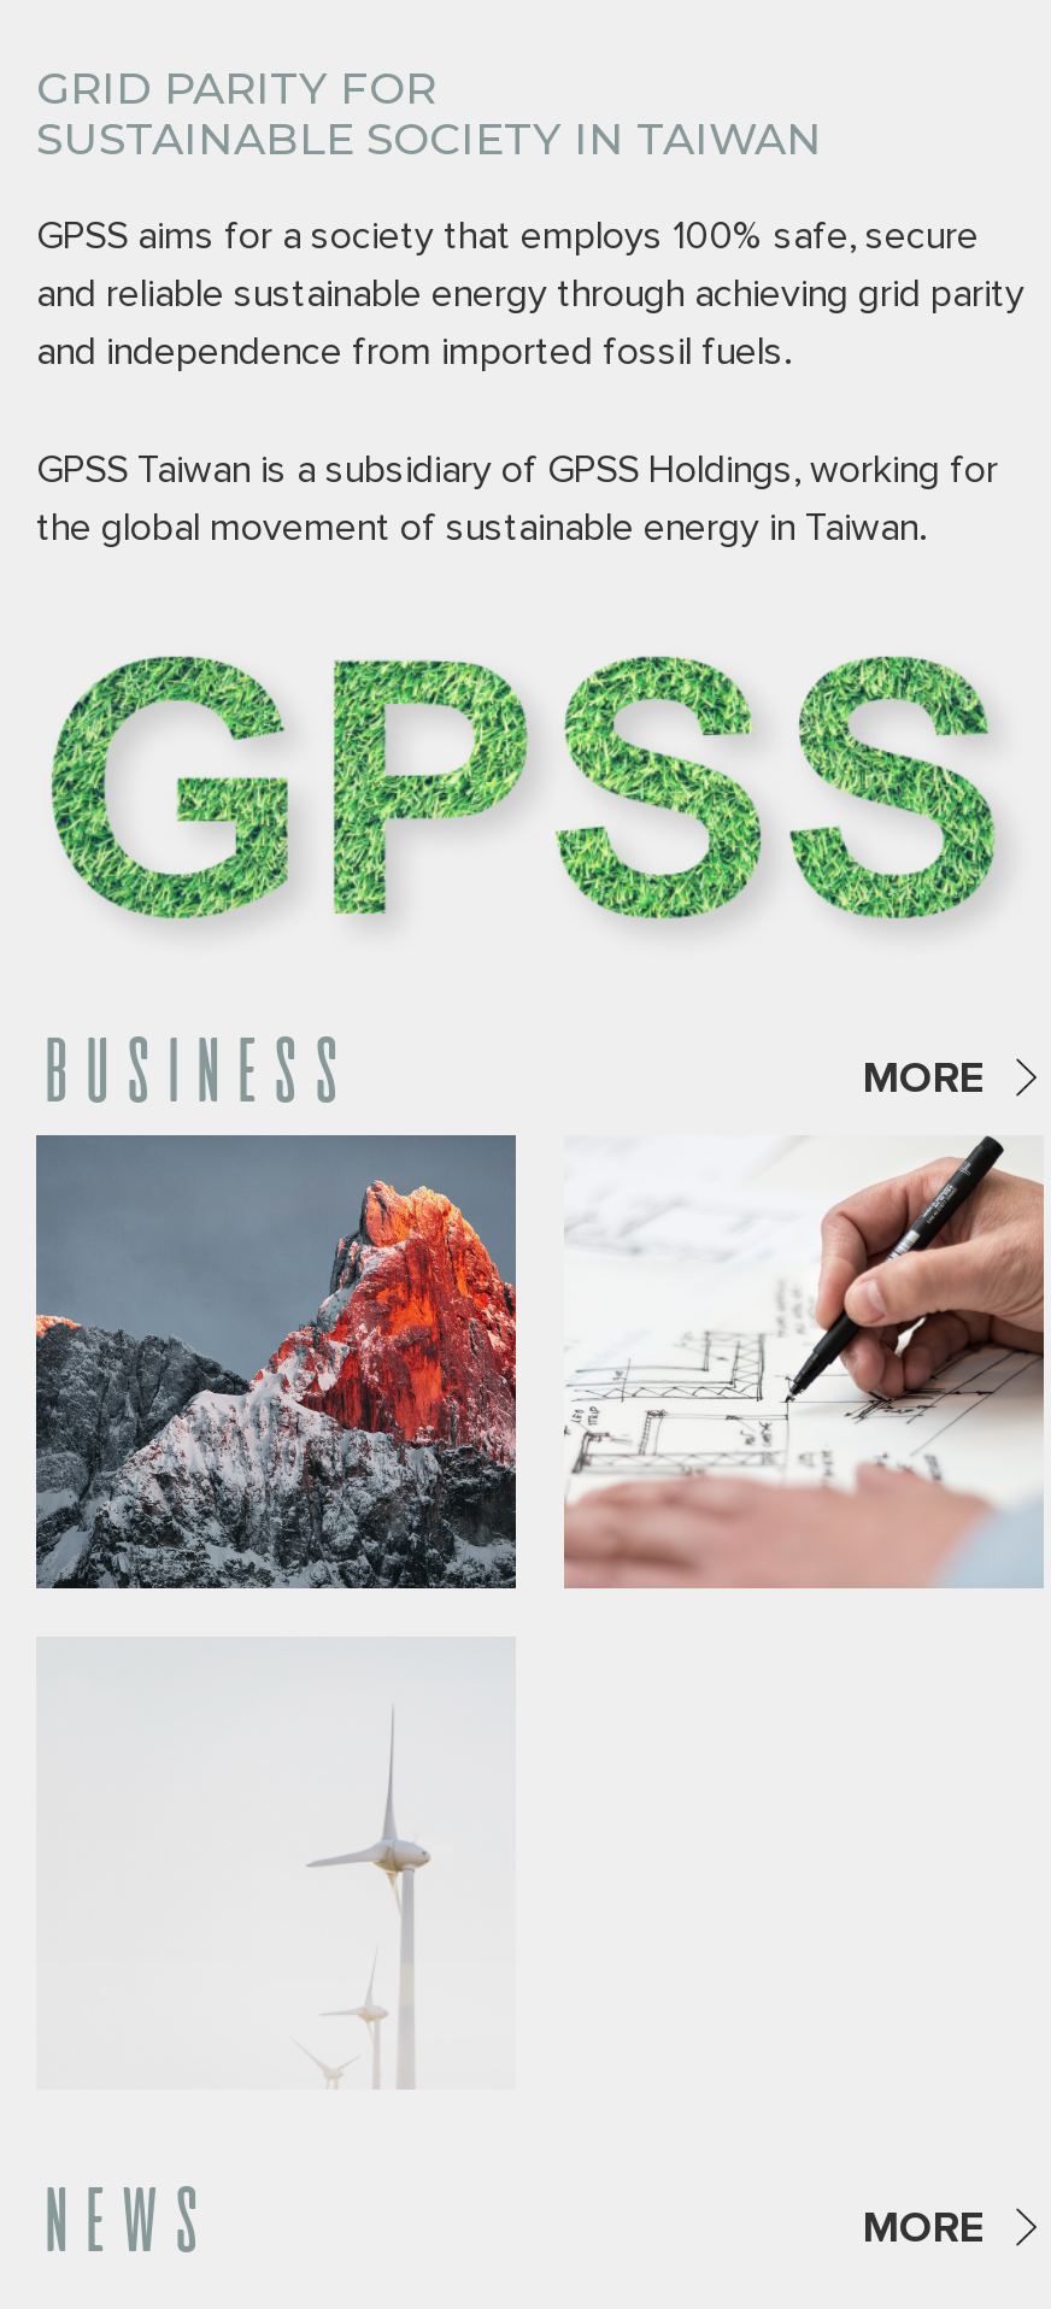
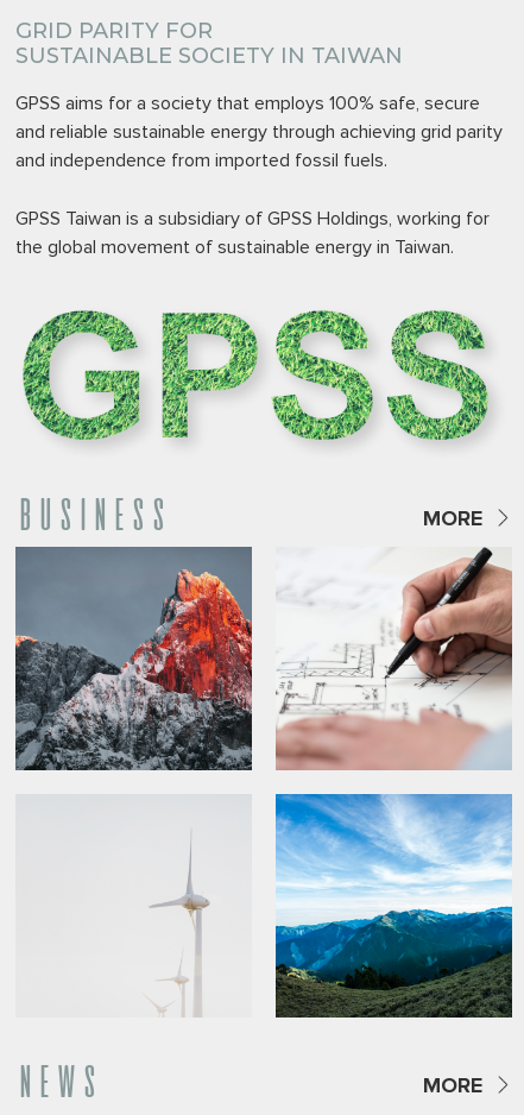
none -> [274,793,513,897] [image]
none -> [274,906,513,1019] [image]

